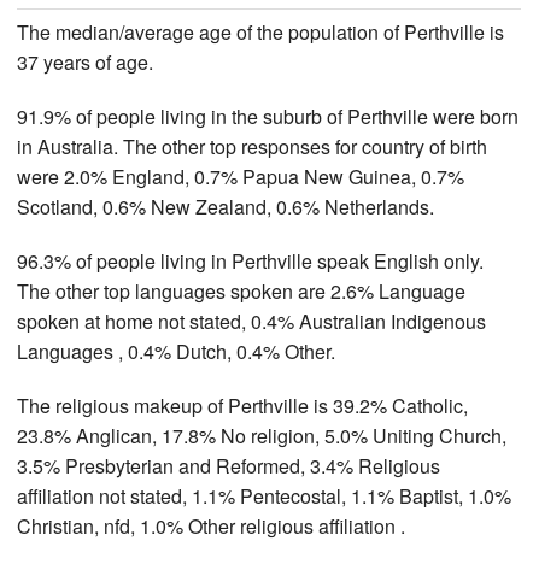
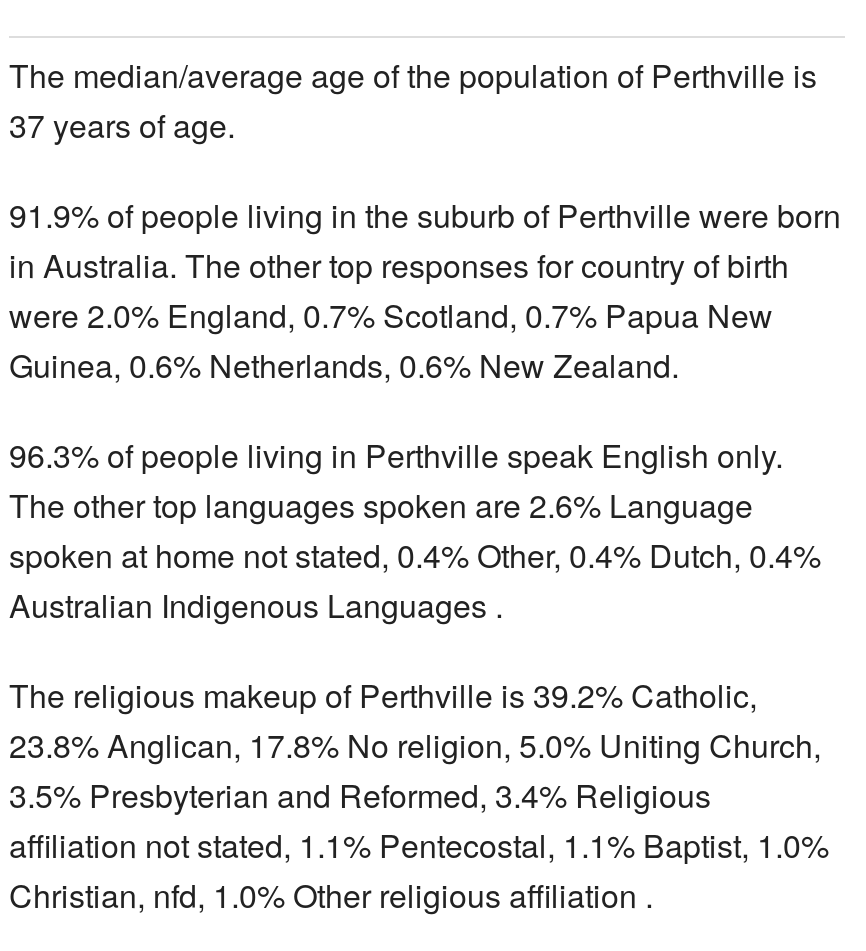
[17,162,464,220] were 2.0% England, 0.7% Papua New Guinea, 0.7% | Scotland, 0.6% New Zealand, 0.6% Netherlands. -> [9,292,773,388] were 2.0% England, 0.7% Scotland, 0.7% Papua New | Guinea, 0.6% Netherlands, 0.6% New Zealand.
[17,307,486,365] spoken at home not stated, 0.4% Australian Indigenous | Languages , 0.4% Dutch, 0.4% Other. -> [9,532,821,628] spoken at home not stated, 0.4% Other, 0.4% Dutch, 0.4% | Australian Indigenous Languages .

